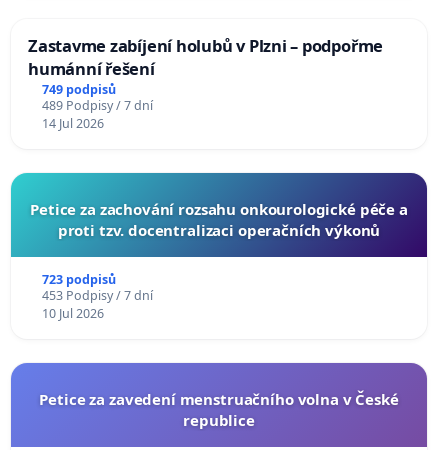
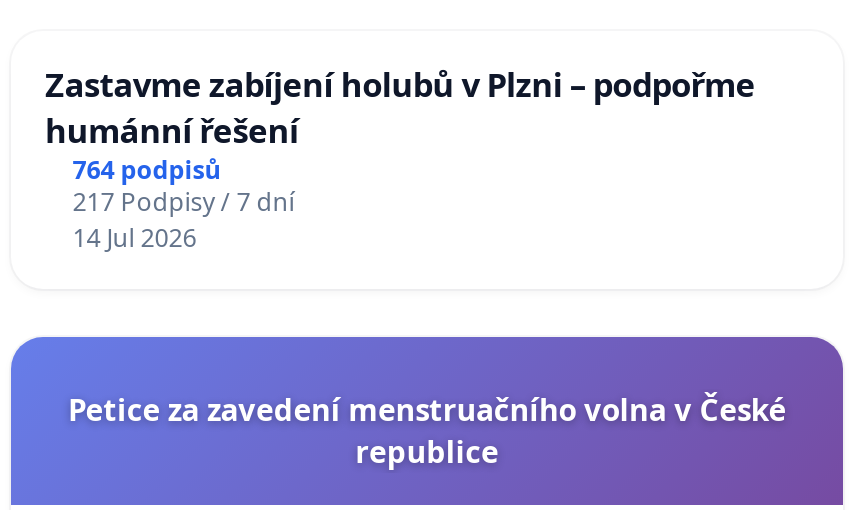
[42,81,116,98] 749 podpisů -> [73,154,221,188] 764 podpisů
[42,97,153,114] 489 Podpisy / 7 dní -> [73,186,295,220] 217 Podpisy / 7 dní
[11,172,426,322] [image] | Petice za zachování rozsahu onkourologické péče a | proti tzv. docentralizaci operačních výkonů | 723 podpisů | 453 Podpisy / 7 dní | 10 Jul 2026 -> none

